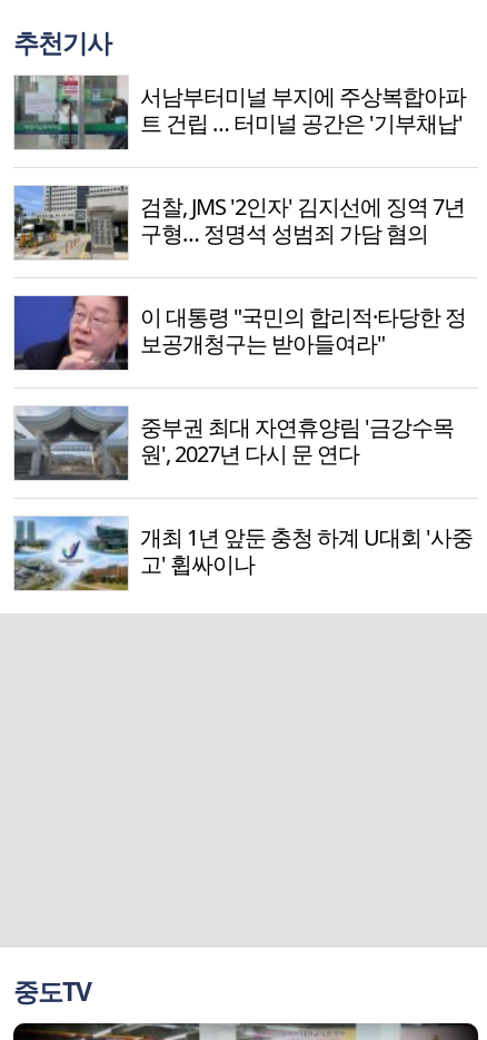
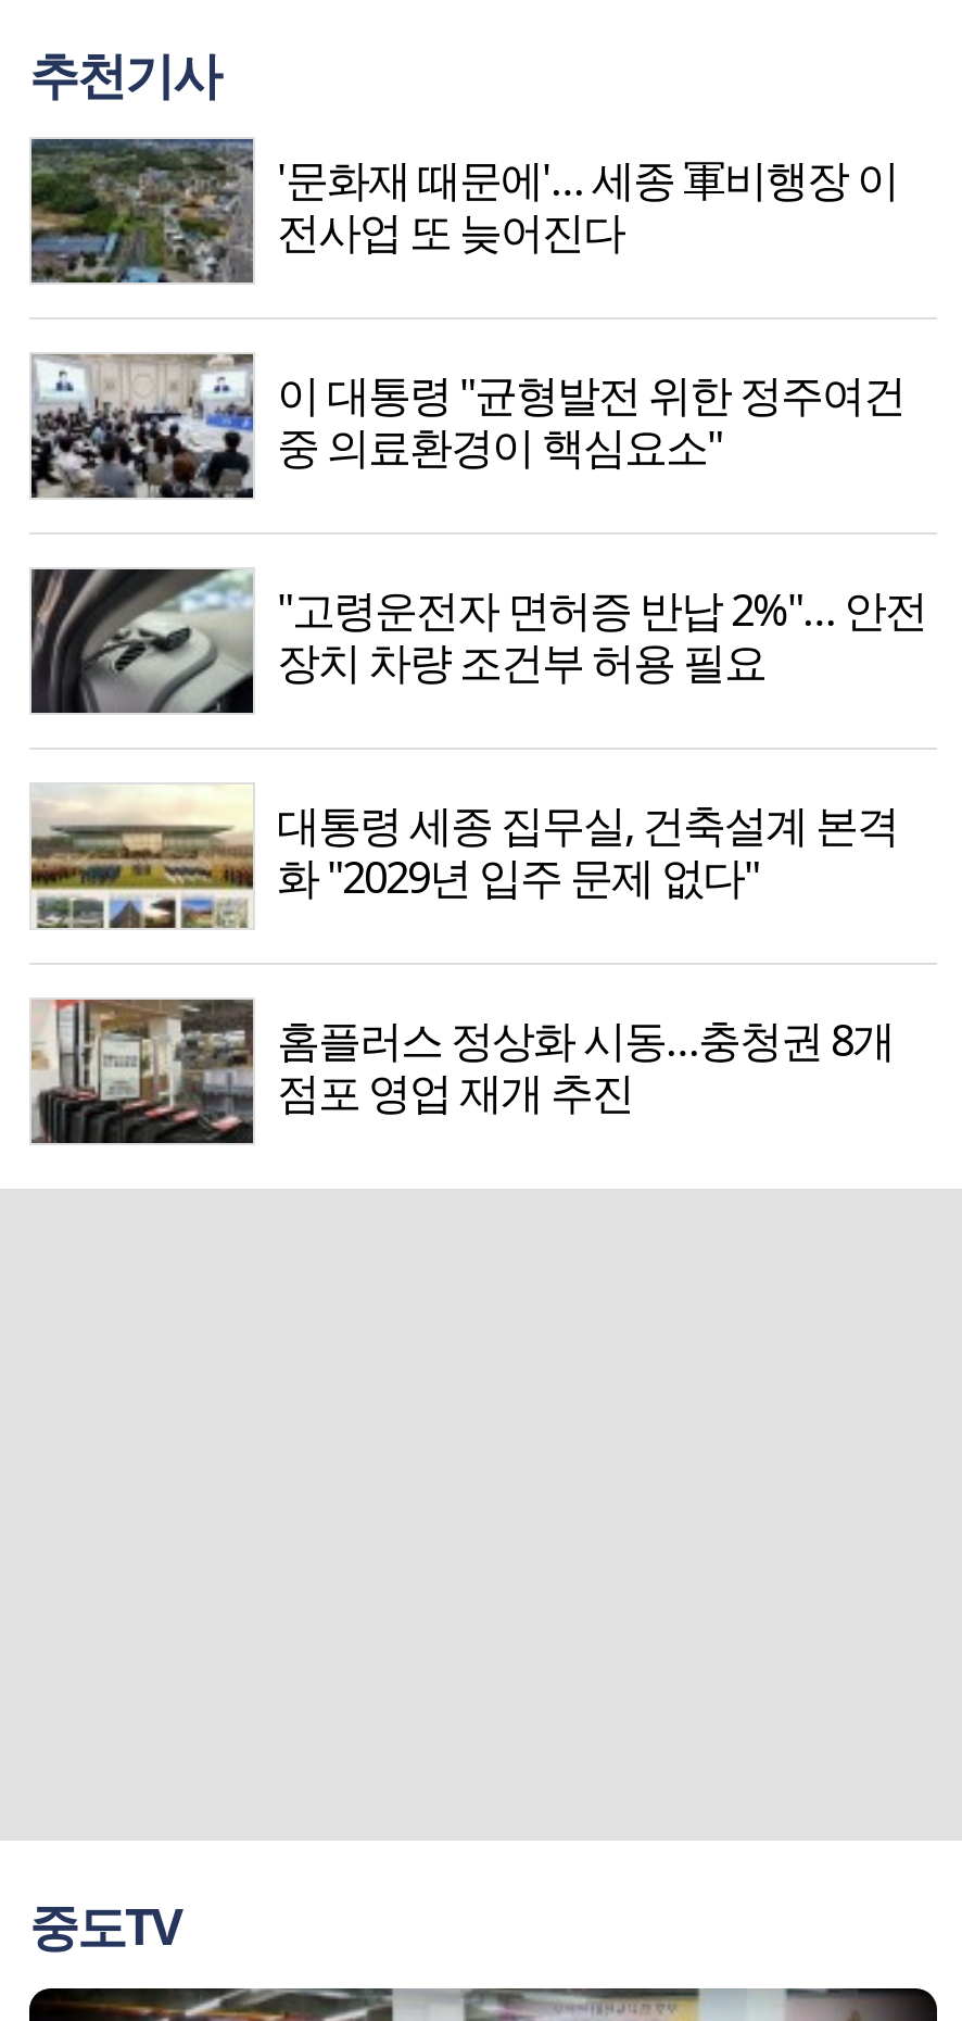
[14,75,466,150] [image] | 서남부터미널 부지에 주상복합아파 | 트 건립 … 터미널 공간은 '기부채납' -> [31,137,898,285] [image] | '문화재 때문에'… 세종 軍비행장 이 | 전사업 또 늦어진다
[14,185,465,261] [image] | 검찰, JMS '2인자' 김지선에 징역 7년 | 구형… 정명석 성범죄 가담 혐의 -> [29,352,904,500] [image] | 이 대통령 "균형발전 위한 정주여건 | 중 의료환경이 핵심요소"
[13,295,466,371] [image] | 이 대통령 "국민의 합리적·타당한 정 | 보공개청구는 받아들여라" -> [29,567,926,715] [image] | "고령운전자 면허증 반납 2%"… 안전 | 장치 차량 조건부 허용 필요
[13,405,454,480] [image] | 중부권 최대 자연휴양림 '금강수목 | 원', 2027년 다시 문 연다 -> [29,784,898,930] [image] | 대통령 세종 집무실, 건축설계 본격 | 화 "2029년 입주 문제 없다"
[13,516,473,591] [image] | 개최 1년 앞둔 충청 하계 U대회 '사중 | 고' 휩싸이나 -> [29,997,894,1145] [image] | 홈플러스 정상화 시동…충청권 8개 | 점포 영업 재개 추진

